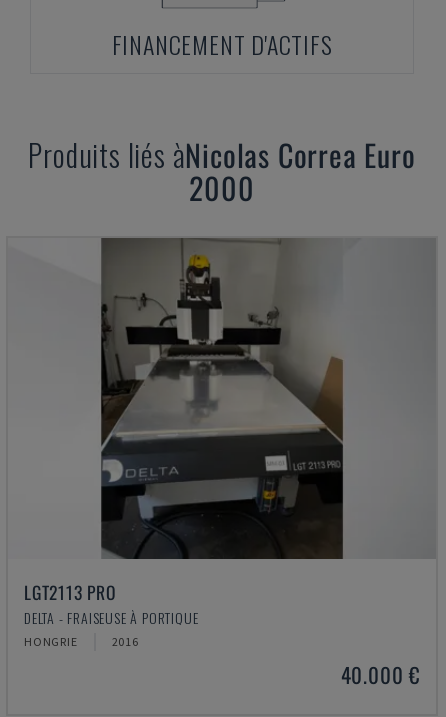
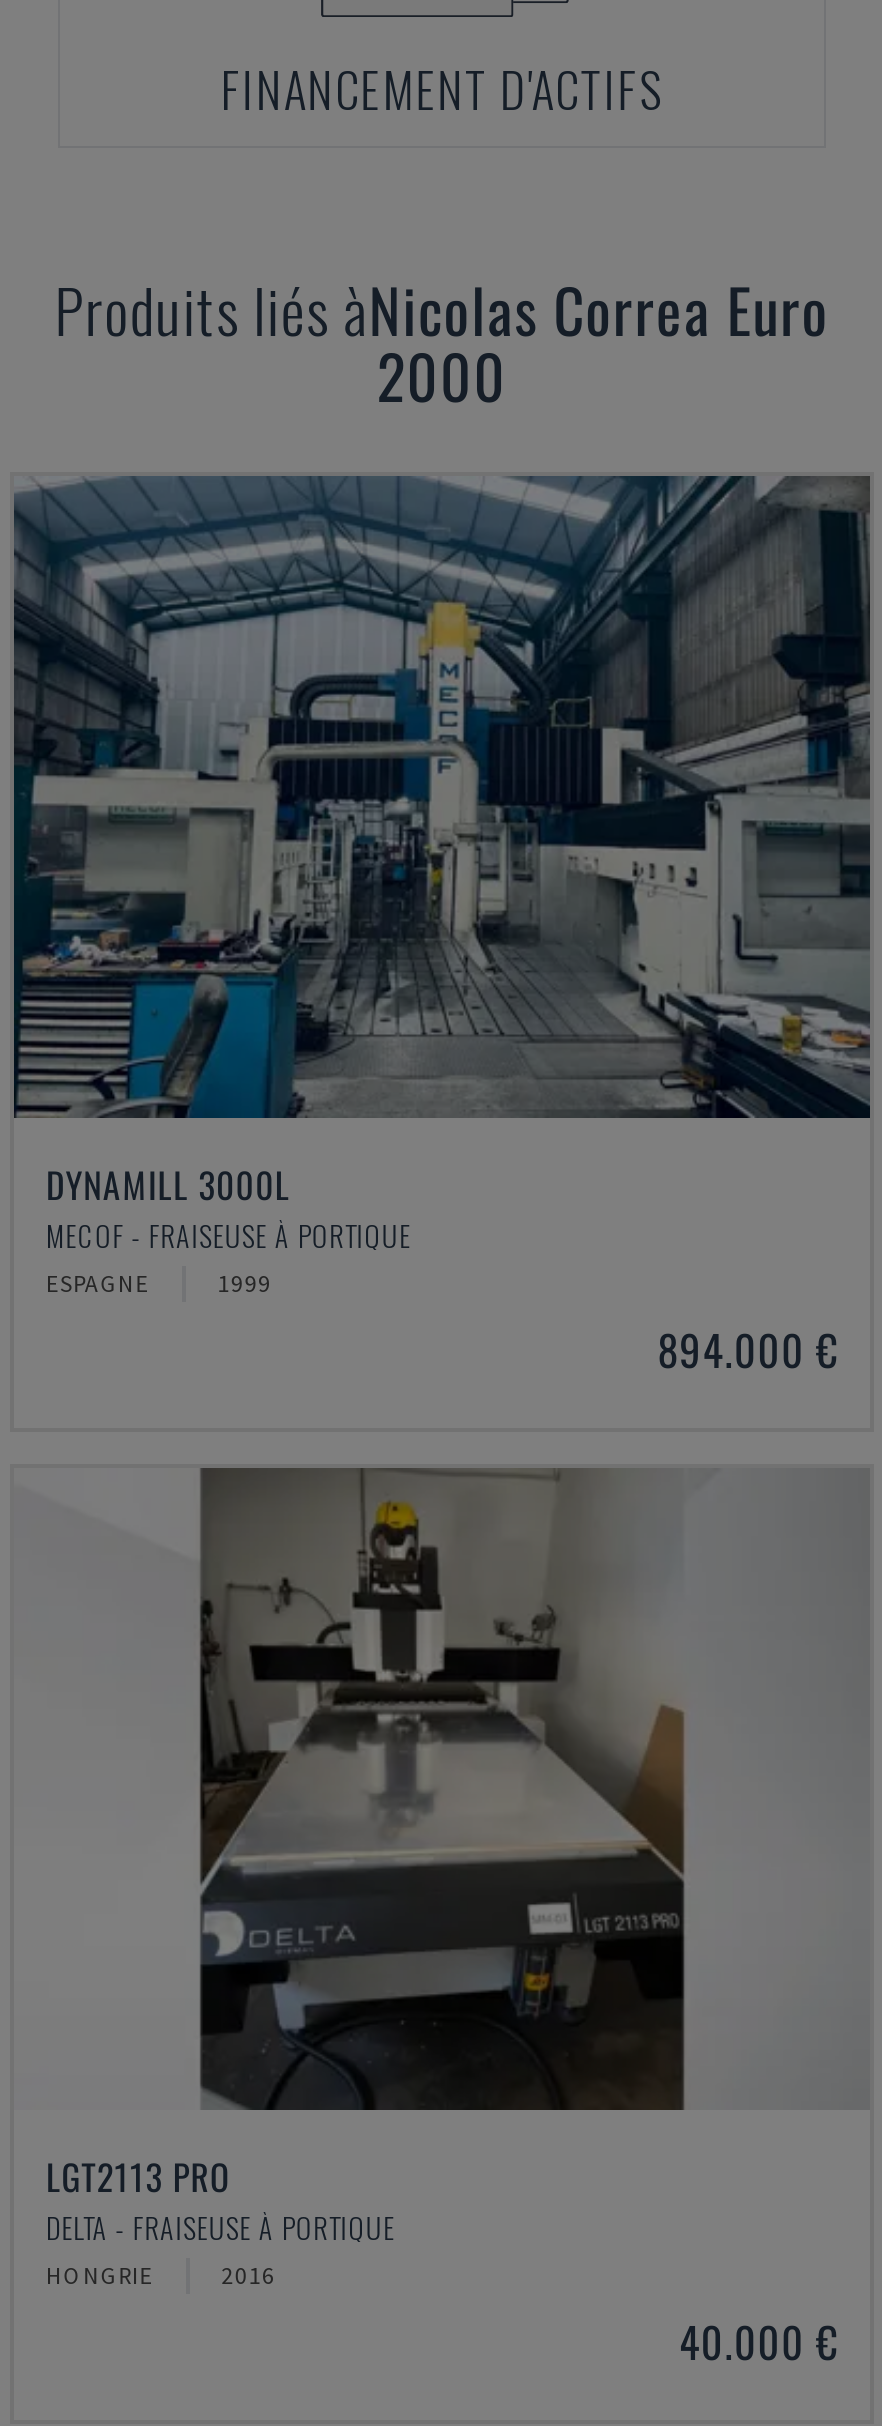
none -> [12,474,872,1380] [image] | DYNAMILL 3000L | MECOF - FRAISEUSE À PORTIQUE | ESPAGNE | 1999 | 894.000 €

